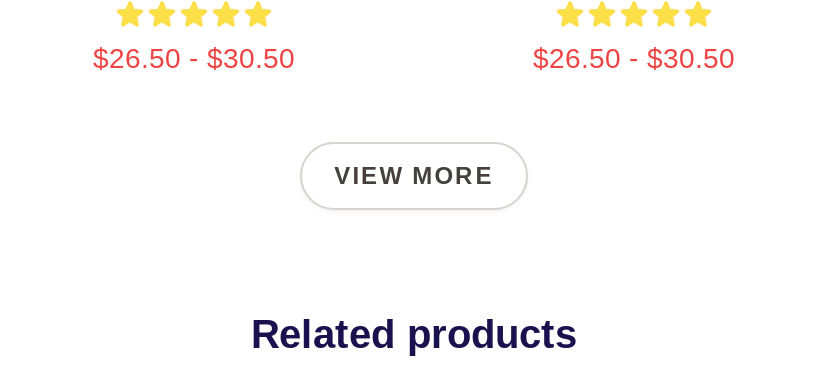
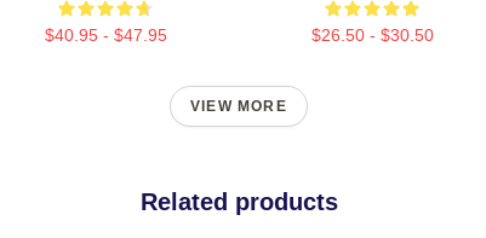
[93,41,295,73] $26.50 - $30.50 -> [44,25,167,44] $40.95 - $47.95

